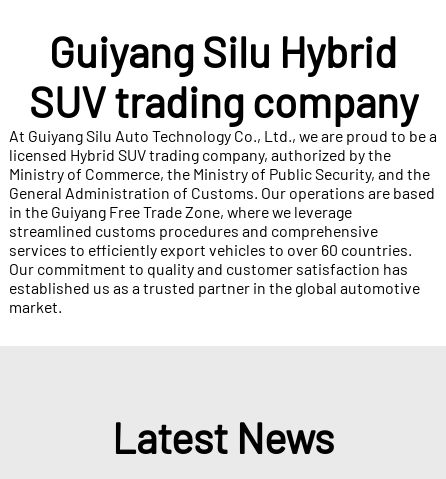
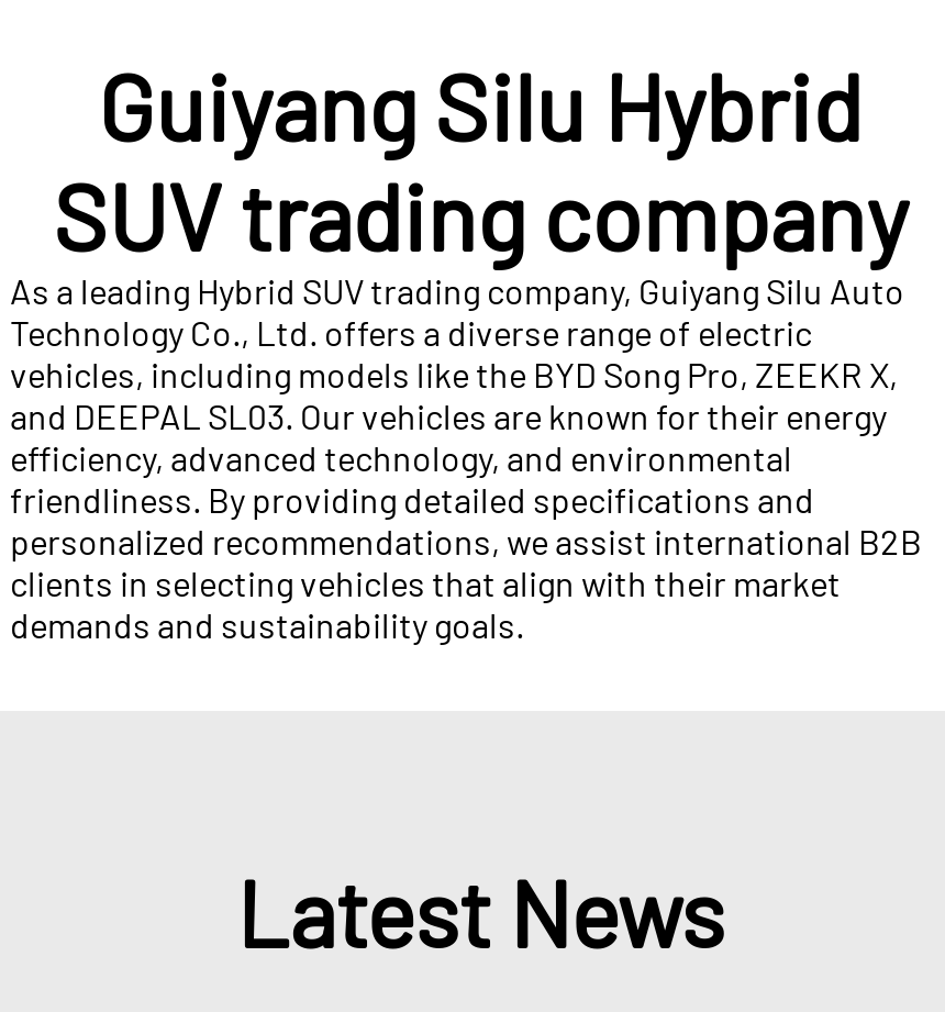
[9,126,437,316] At Guiyang Silu Auto Technology Co., Ltd., we are proud to be a | licensed Hybrid SUV trading company, authorized by the | Ministry of Commerce, the Ministry of Public Security, and the | General Administration of Customs. Our operations are based | in the Guiyang Free Trade Zone, where we leverage | streamlined customs procedures and comprehensive | services to efficiently export vehicles to over 60 countries. | Our commitment to quality and customer satisfaction has | established us as a trusted partner in the global automotive | market. -> [10,269,922,645] As a leading Hybrid SUV trading company, Guiyang Silu Auto | Technology Co., Ltd. offers a diverse range of electric | vehicles, including models like the BYD Song Pro, ZEEKR X, | and DEEPAL SL03. Our vehicles are known for their energy | efficiency, advanced technology, and environmental | friendliness. By providing detailed specifications and | personalized recommendations, we assist international B2B | clients in selecting vehicles that align with their market | demands and sustainability goals.

